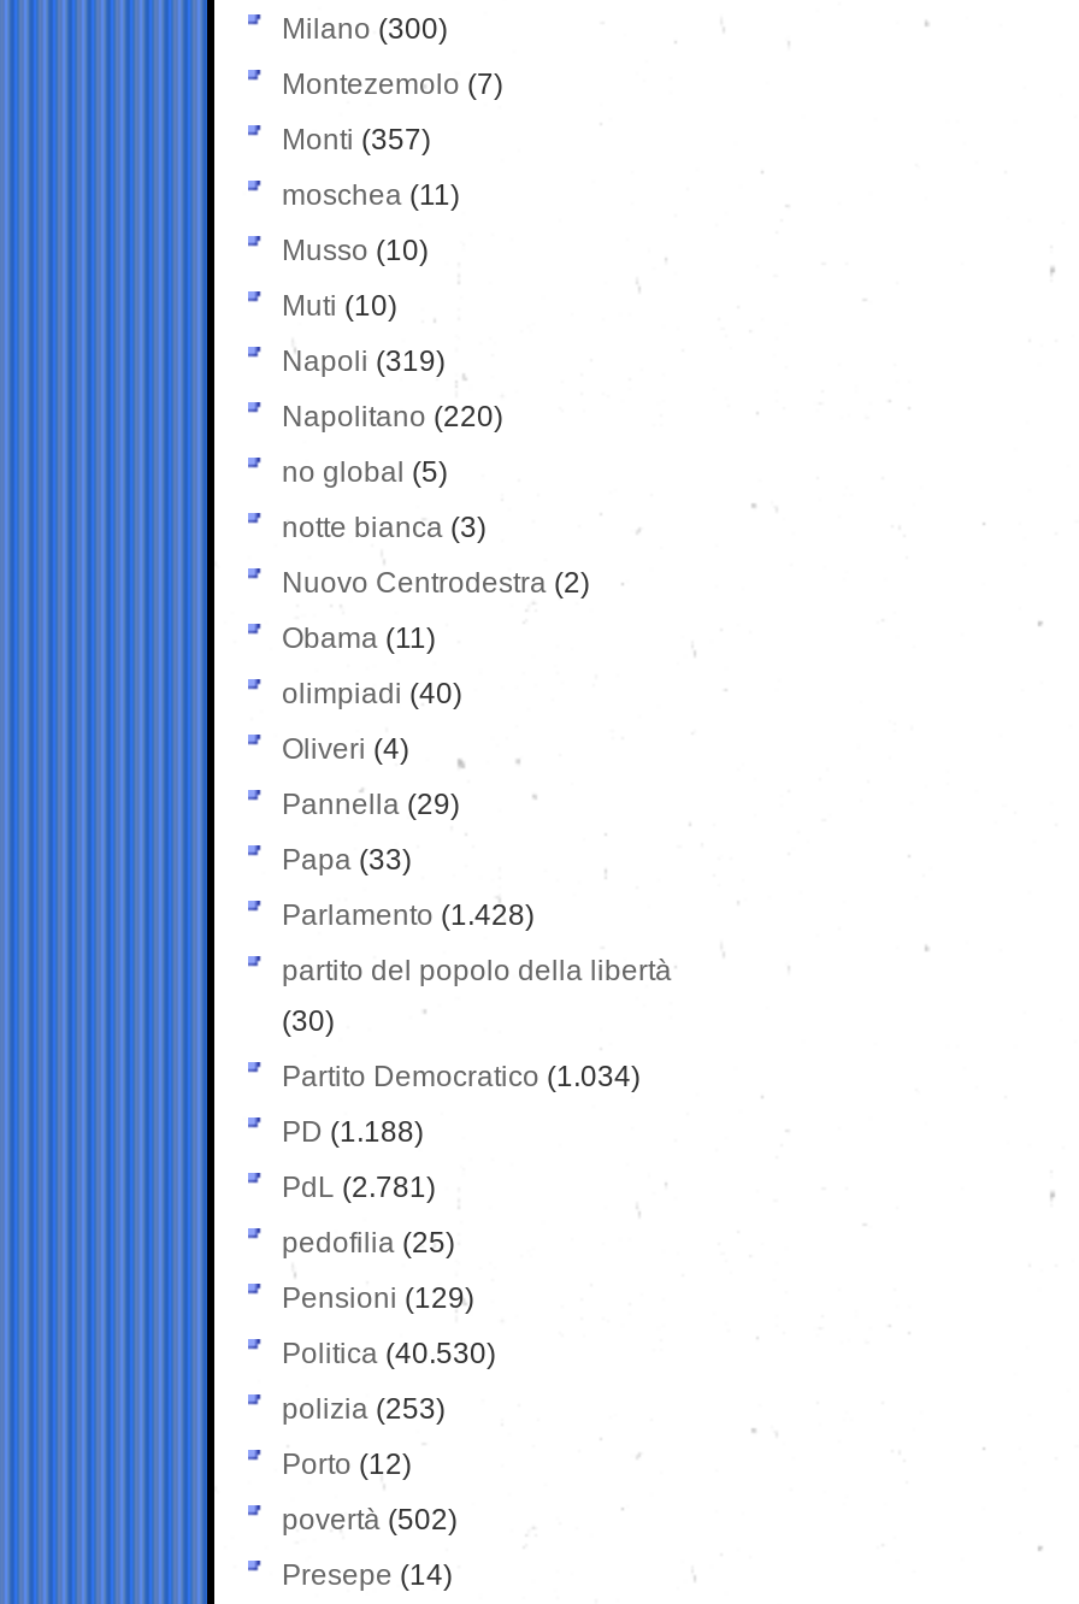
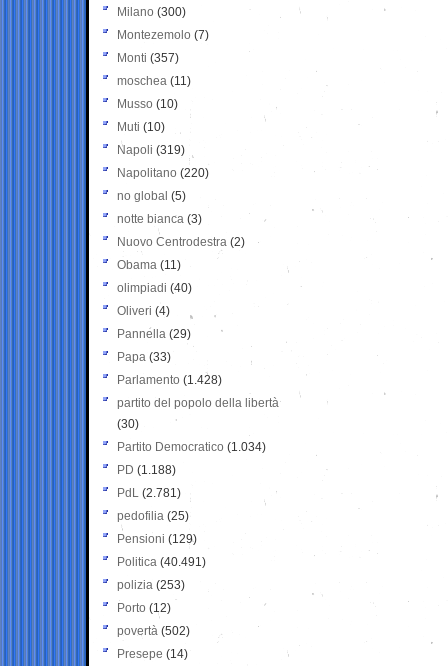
[282,1336,496,1370] Politica (40.530) -> [117,555,206,569] Politica (40.491)

